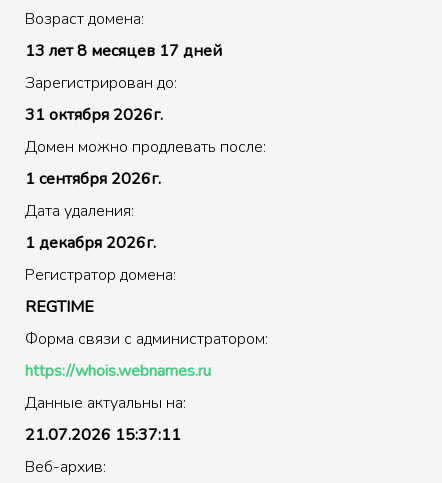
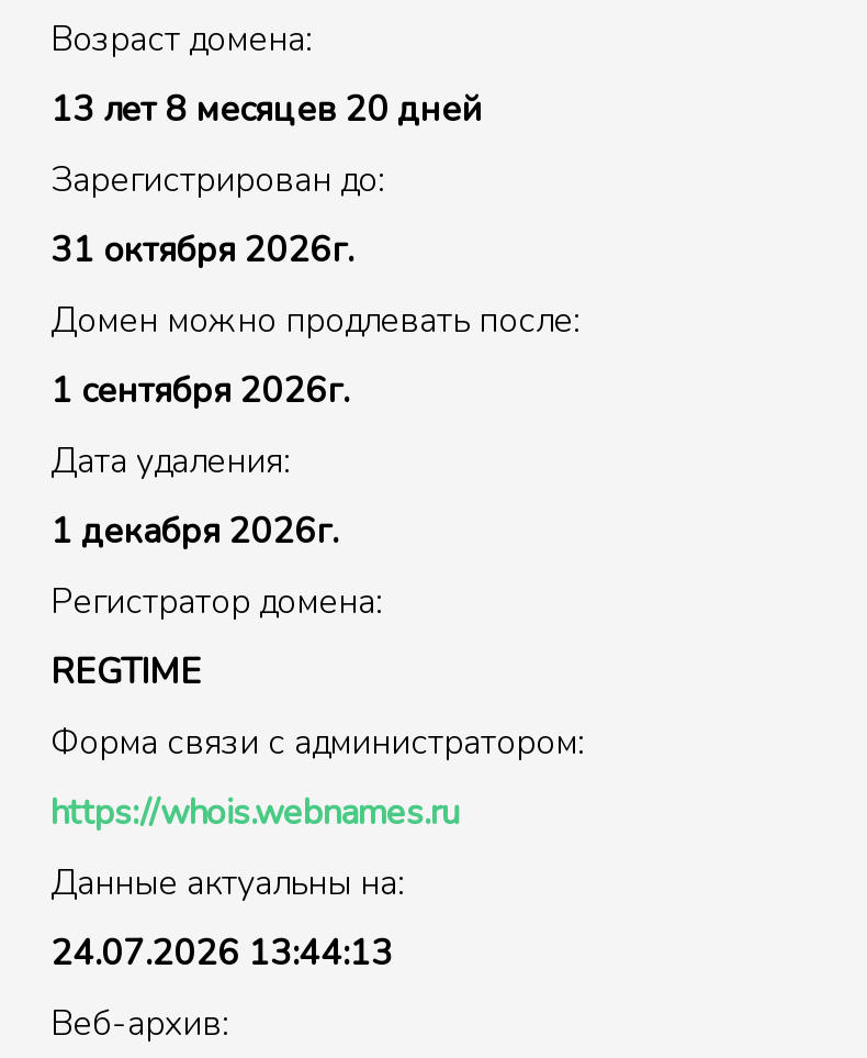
[25,40,222,62] 13 лет 8 месяцев 17 дней -> [50,86,483,134] 13 лет 8 месяцев 20 дней
[25,424,181,446] 21.07.2026 15:37:11 -> [50,929,393,978] 24.07.2026 13:44:13

